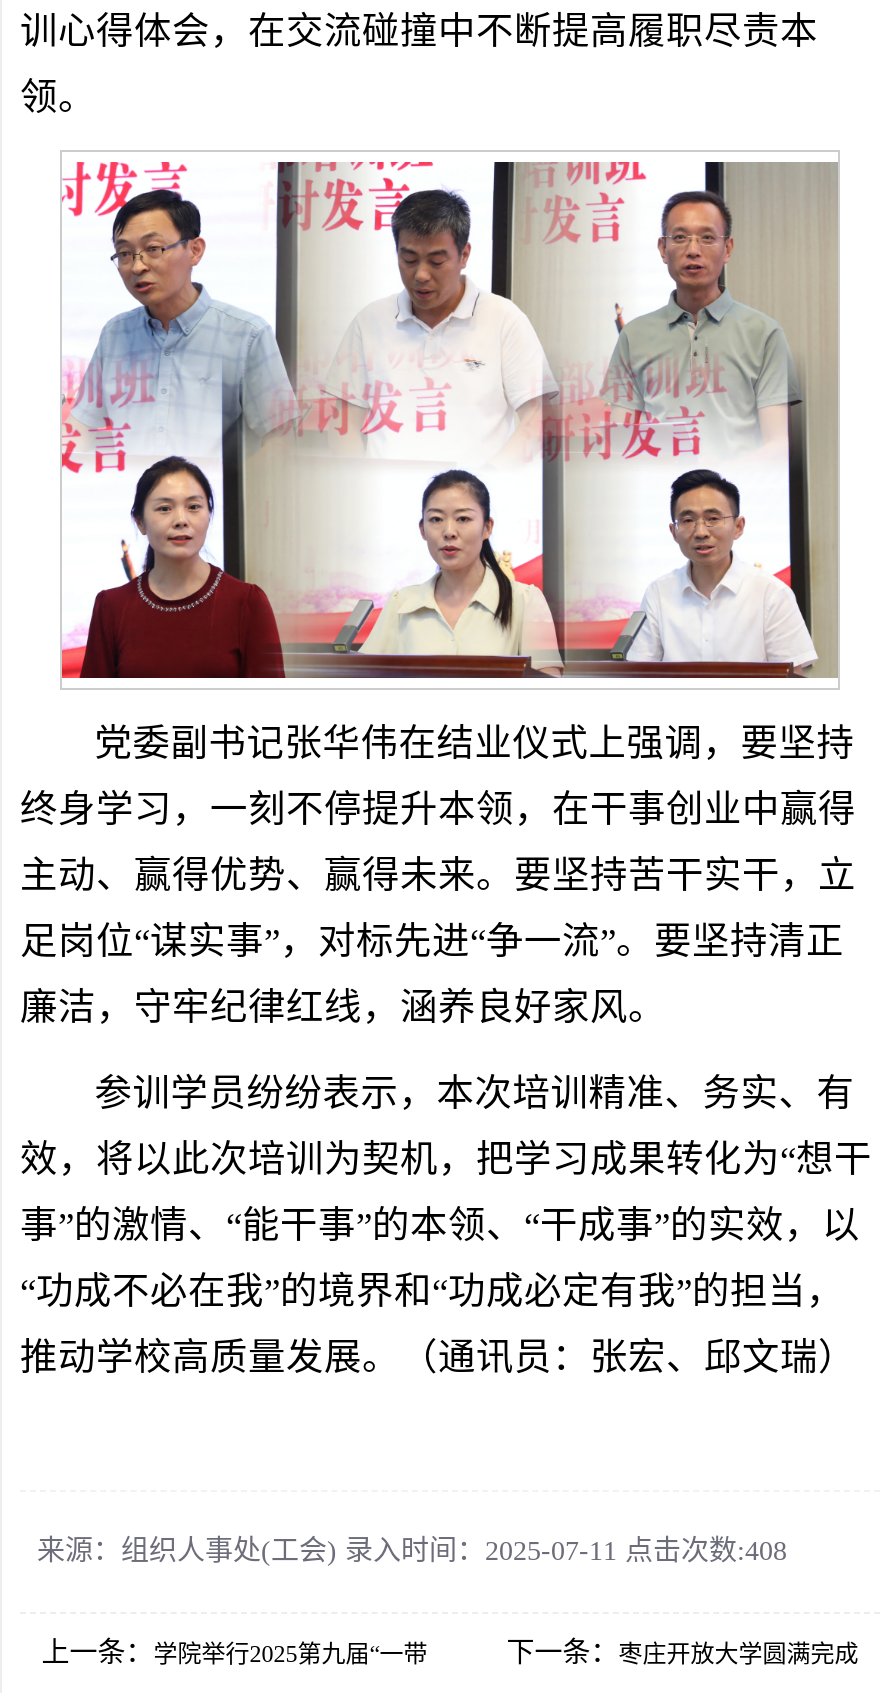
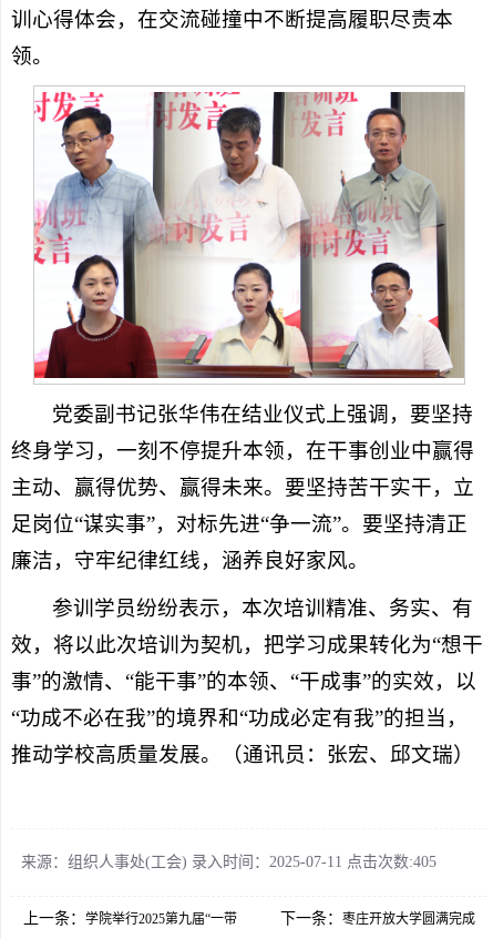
[37,1536,787,1566] 来源：组织人事处(工会) 录入时间：2025-07-11 点击次数:408 -> [20,854,436,870] 来源：组织人事处(工会) 录入时间：2025-07-11 点击次数:405

